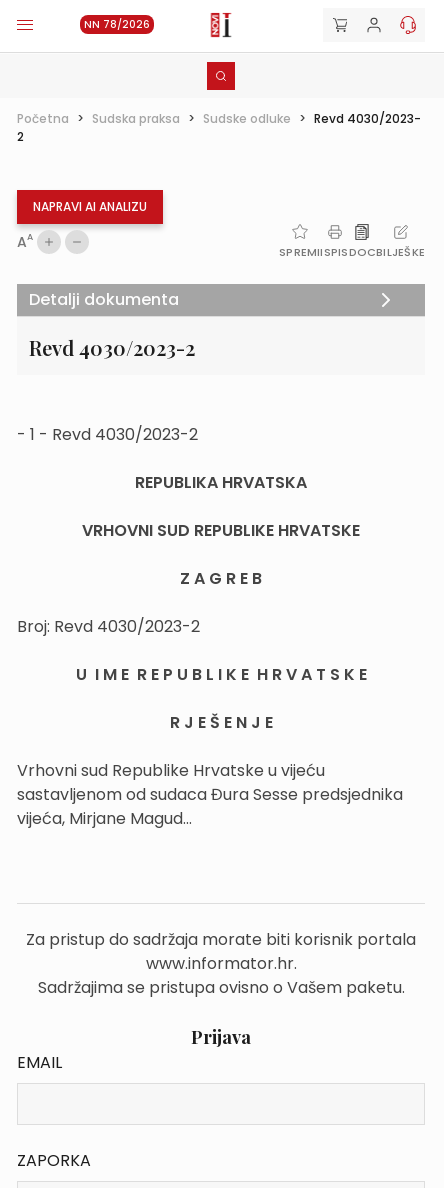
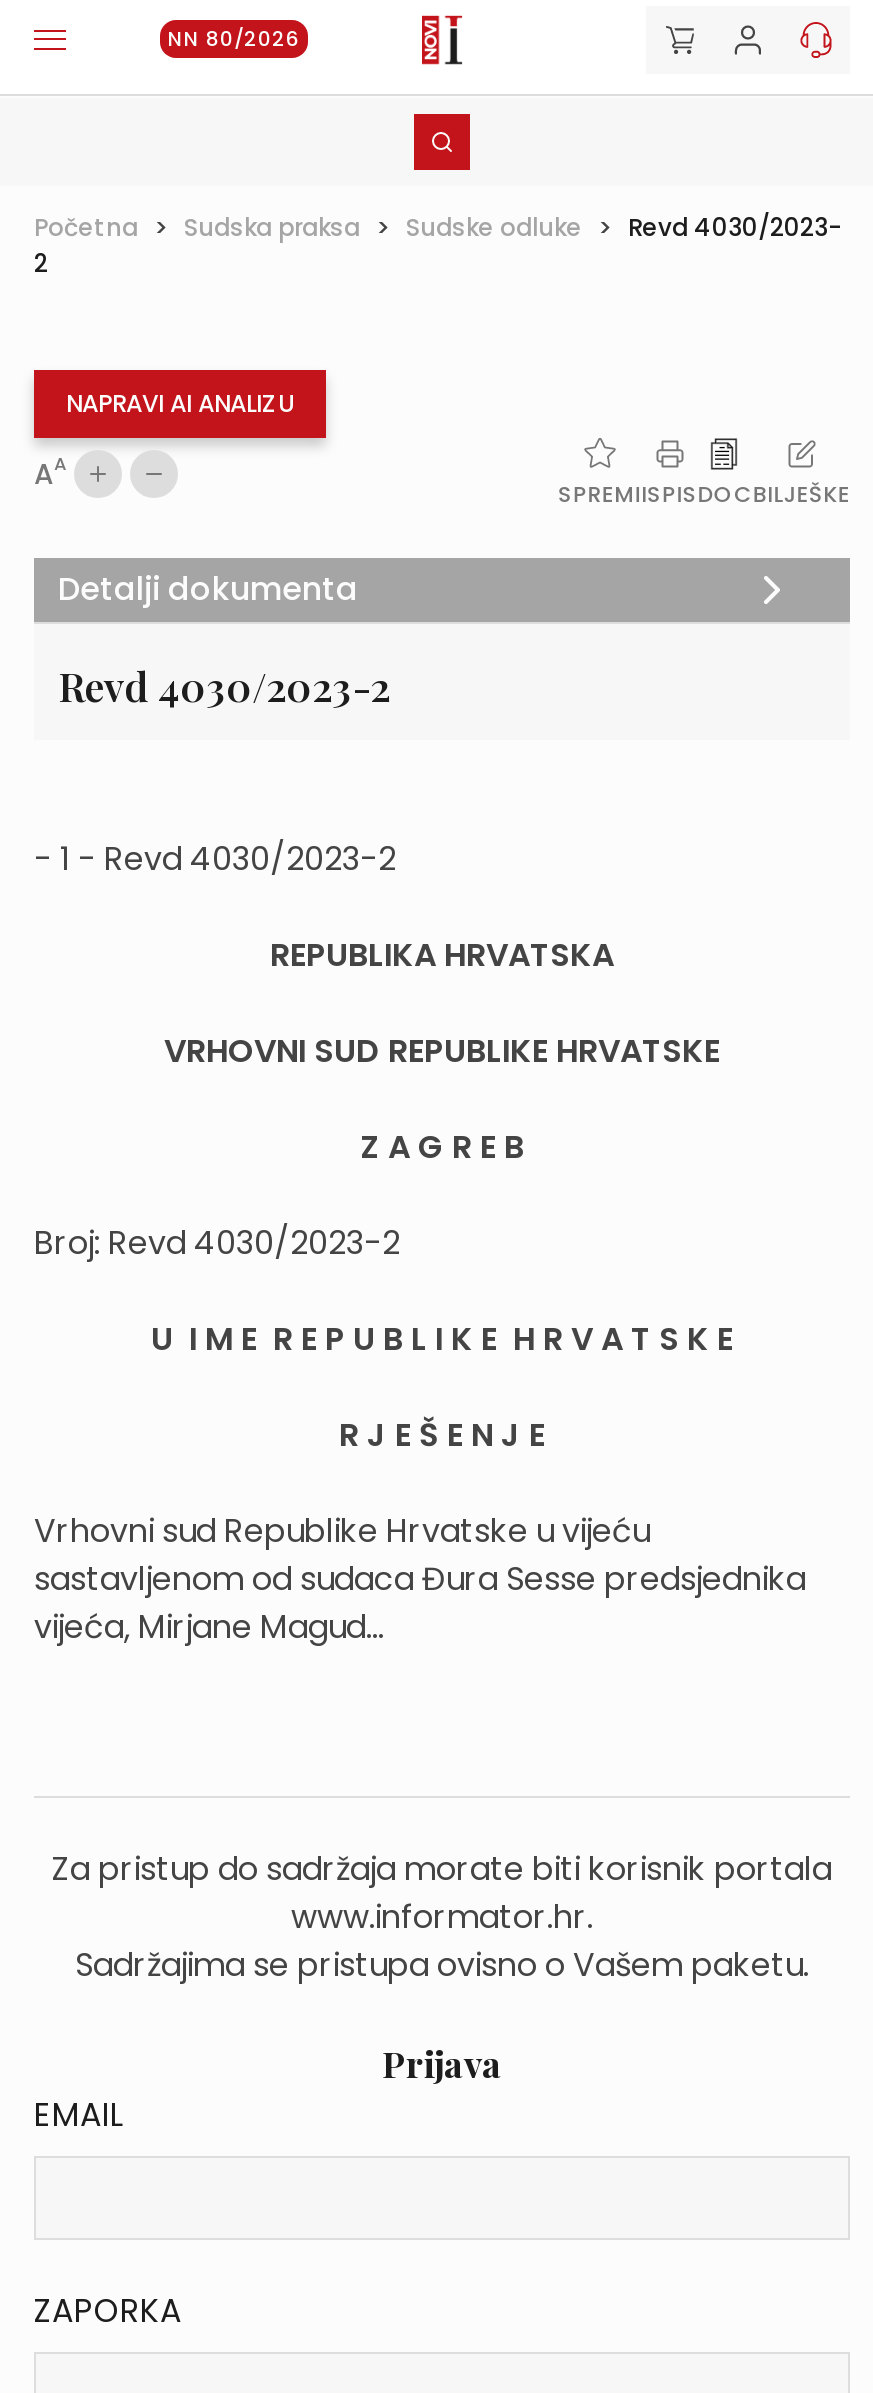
[84,17,150,32] NN 78/2026 -> [168,24,300,54] NN 80/2026

